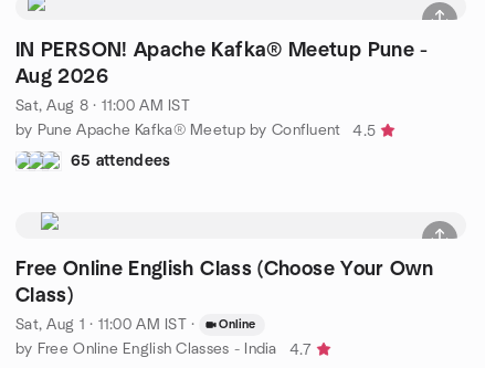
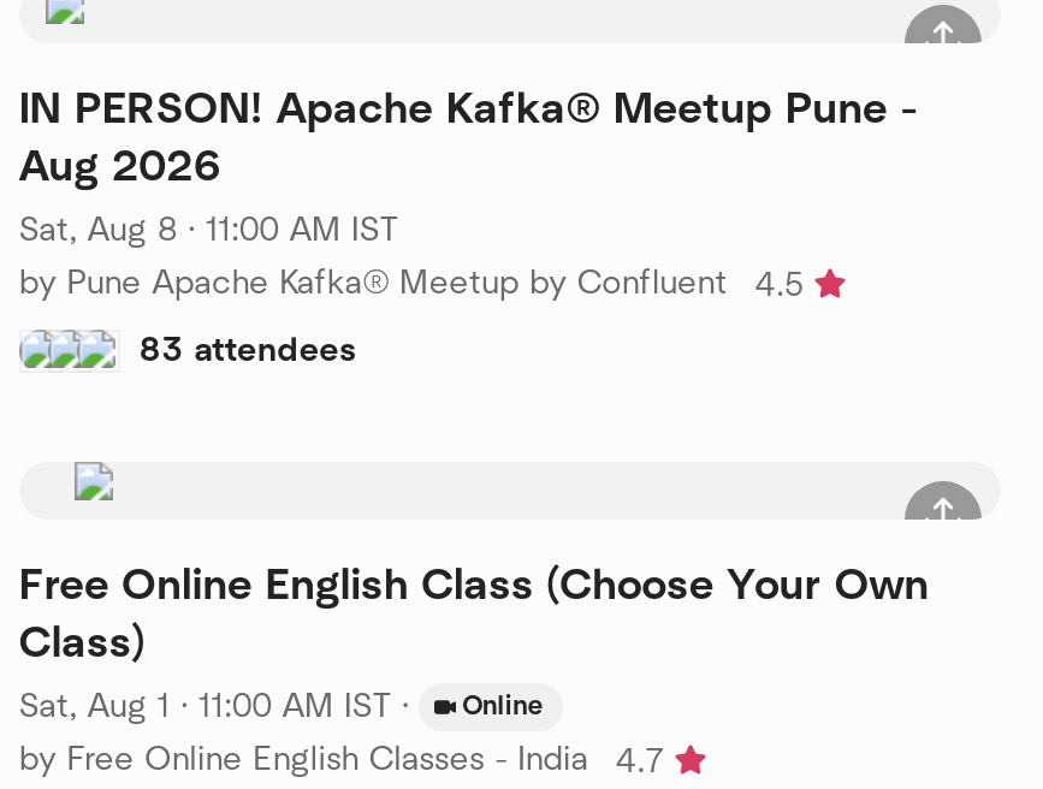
[71,153,171,169] 65 attendees -> [140,333,357,367] 83 attendees

